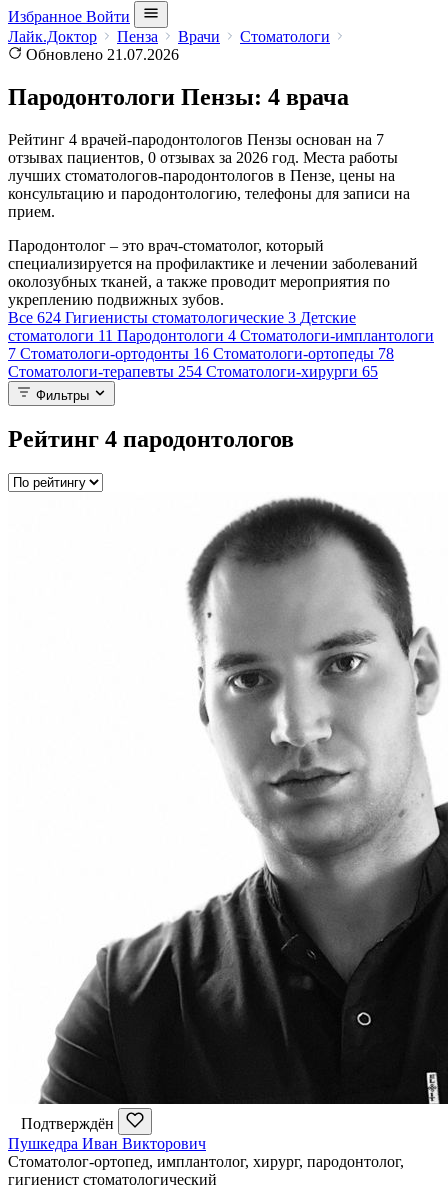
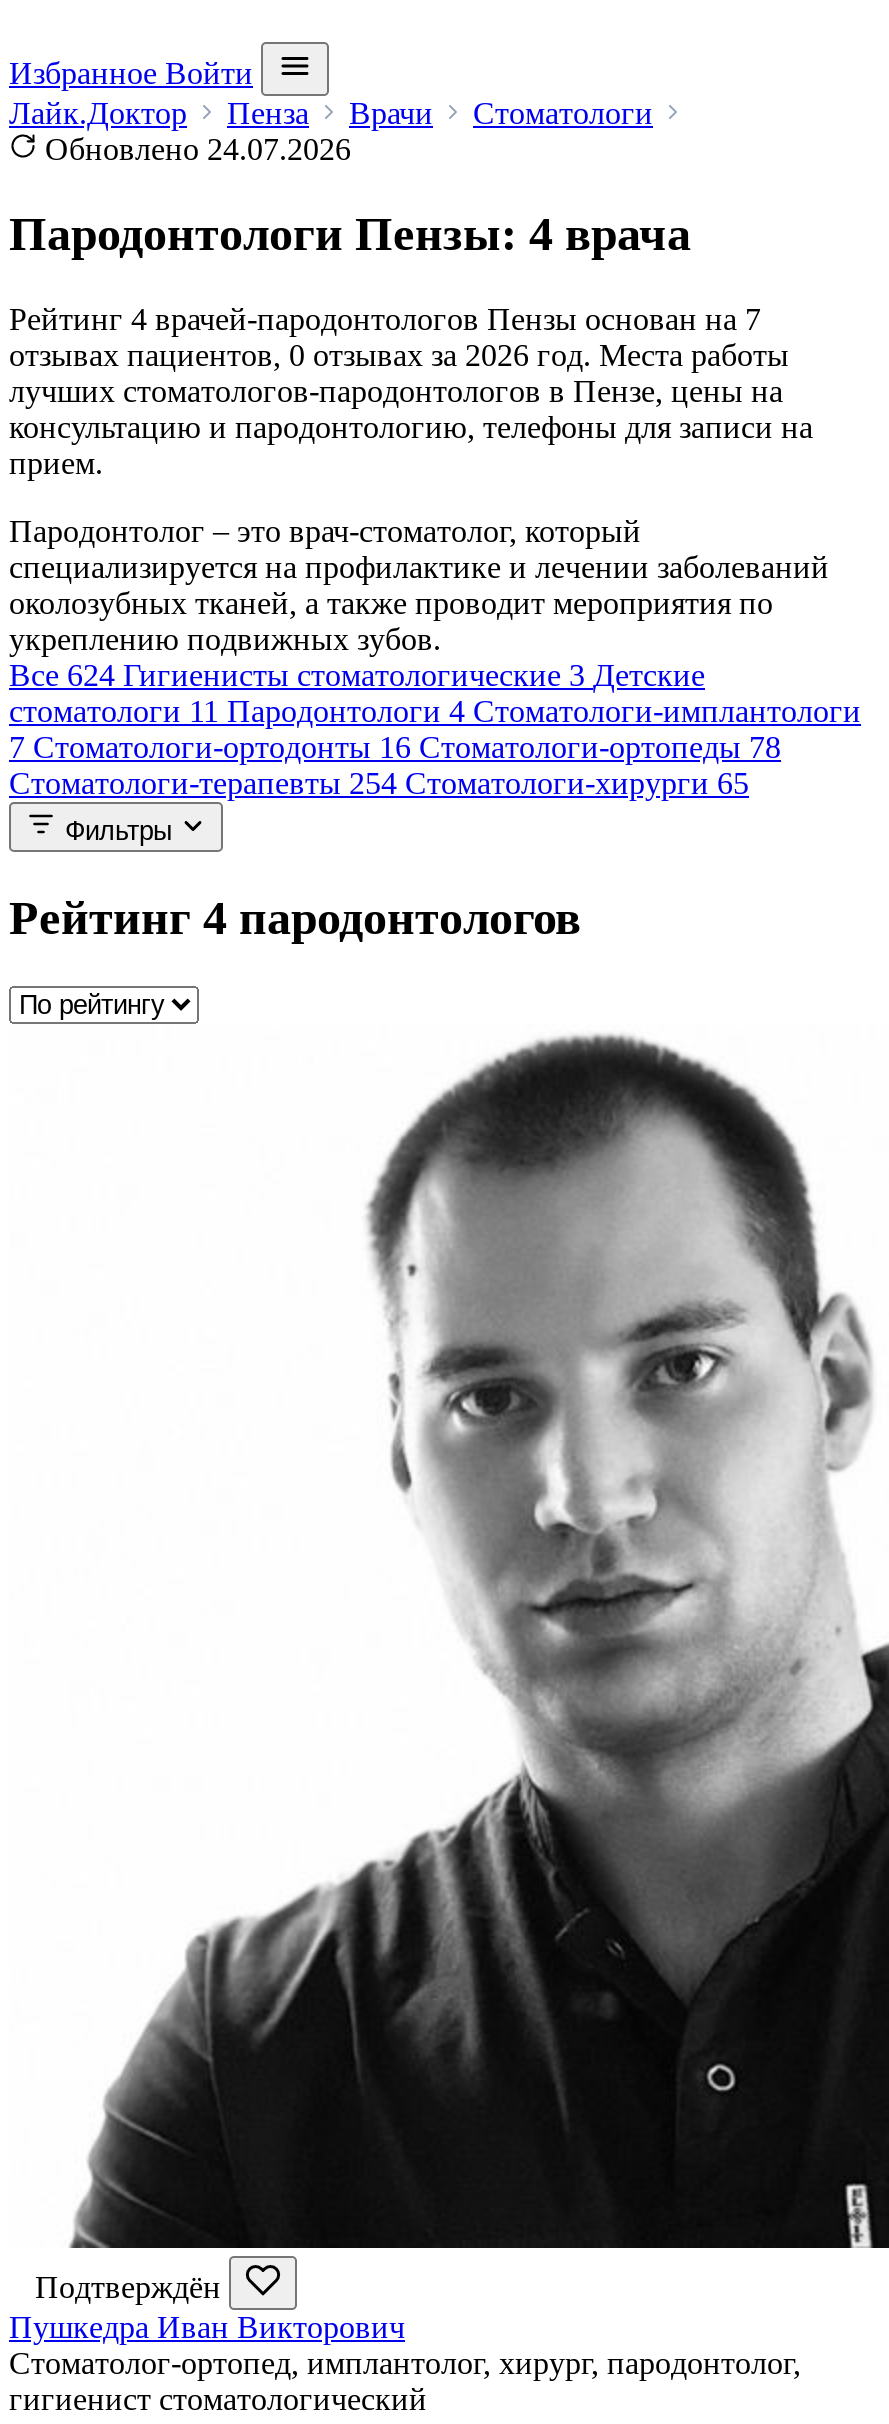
[22,46,179,63] Обновлено 21.07.2026 -> [37,132,351,166] Обновлено 24.07.2026

